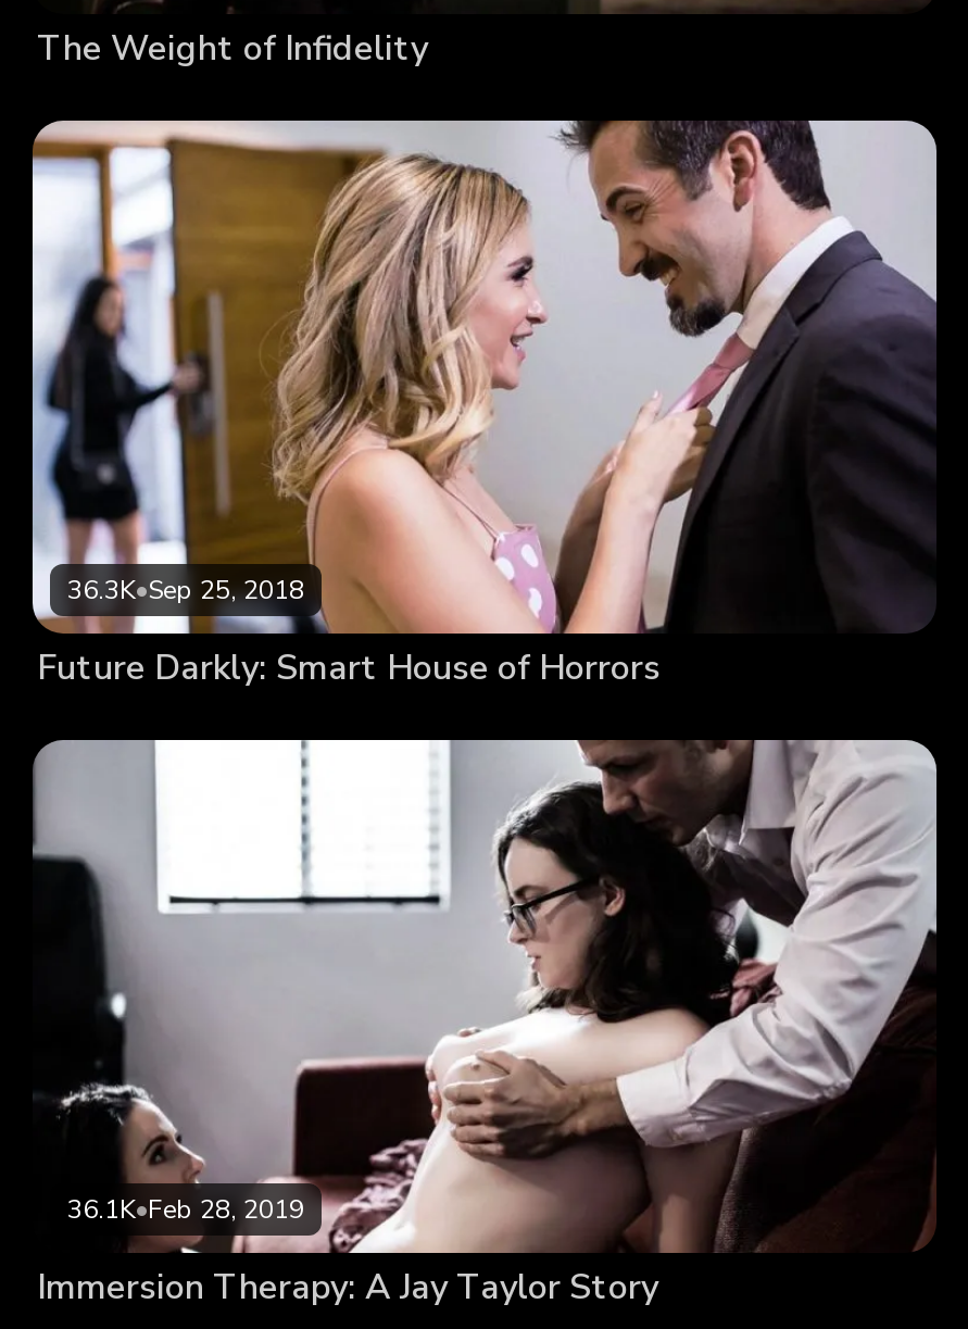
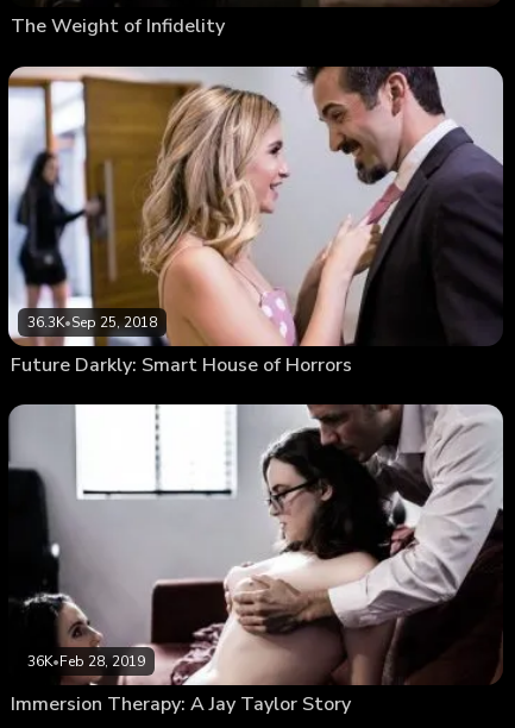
[67,1191,304,1226] 36.1K•Feb 28, 2019 -> [27,651,145,670] 36K•Feb 28, 2019

